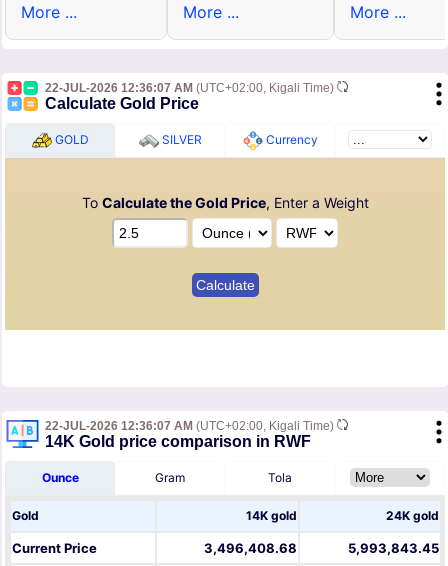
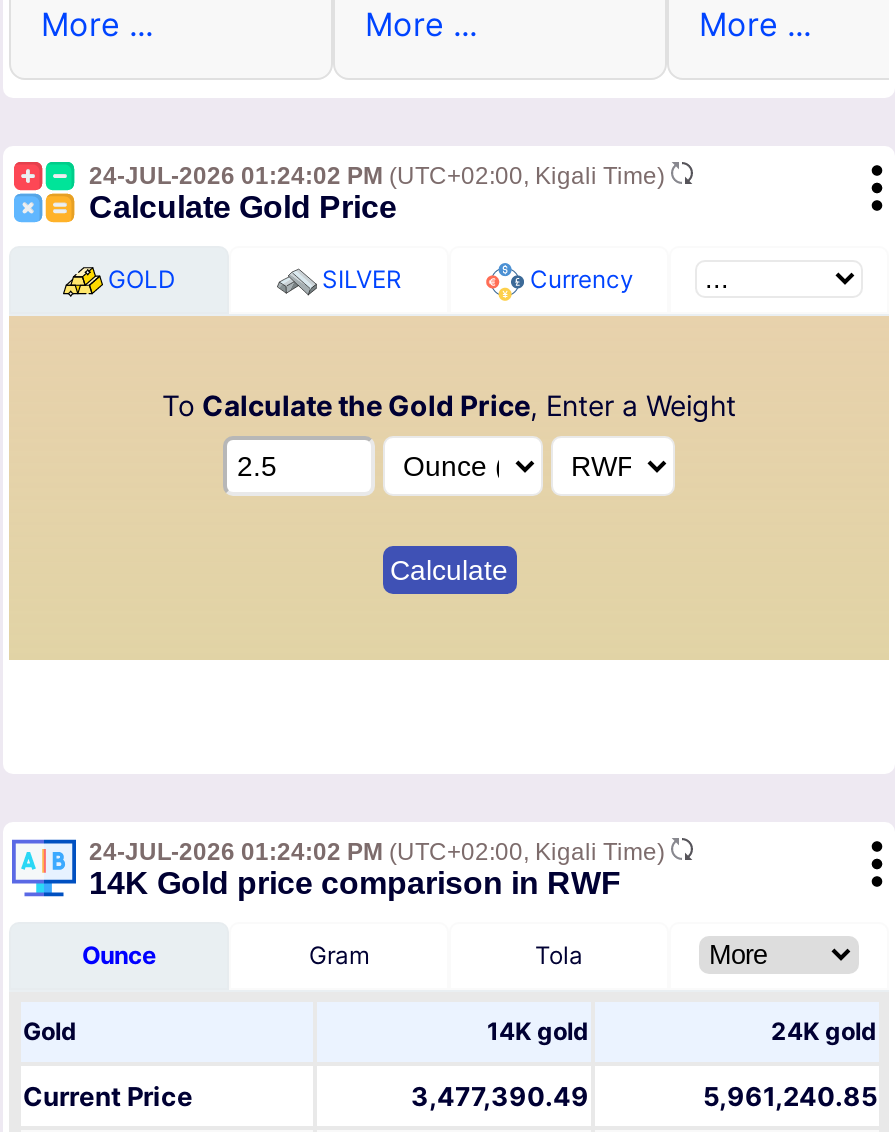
[45,81,337,95] 22-JUL-2026 12:36:07 AM (UTC+02:00, Kigali Time) -> [89,163,671,191] 24-JUL-2026 01:24:02 PM (UTC+02:00, Kigali Time)
[45,419,337,433] 22-JUL-2026 12:36:07 AM (UTC+02:00, Kigali Time) -> [89,839,671,867] 24-JUL-2026 01:24:02 PM (UTC+02:00, Kigali Time)
[204,540,297,556] 3,496,408.68 -> [411,1081,589,1113] 3,477,390.49
[348,540,439,556] 5,993,843.45 -> [703,1081,877,1113] 5,961,240.85

